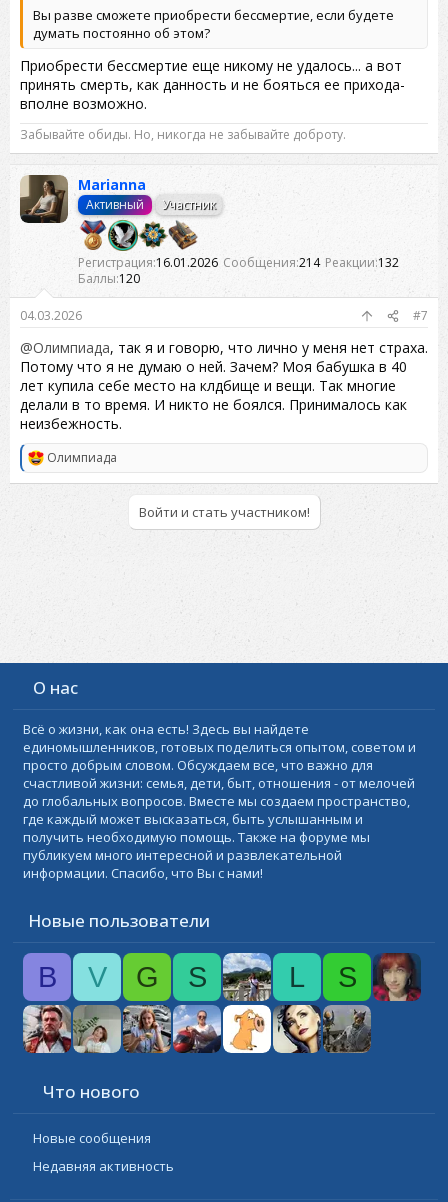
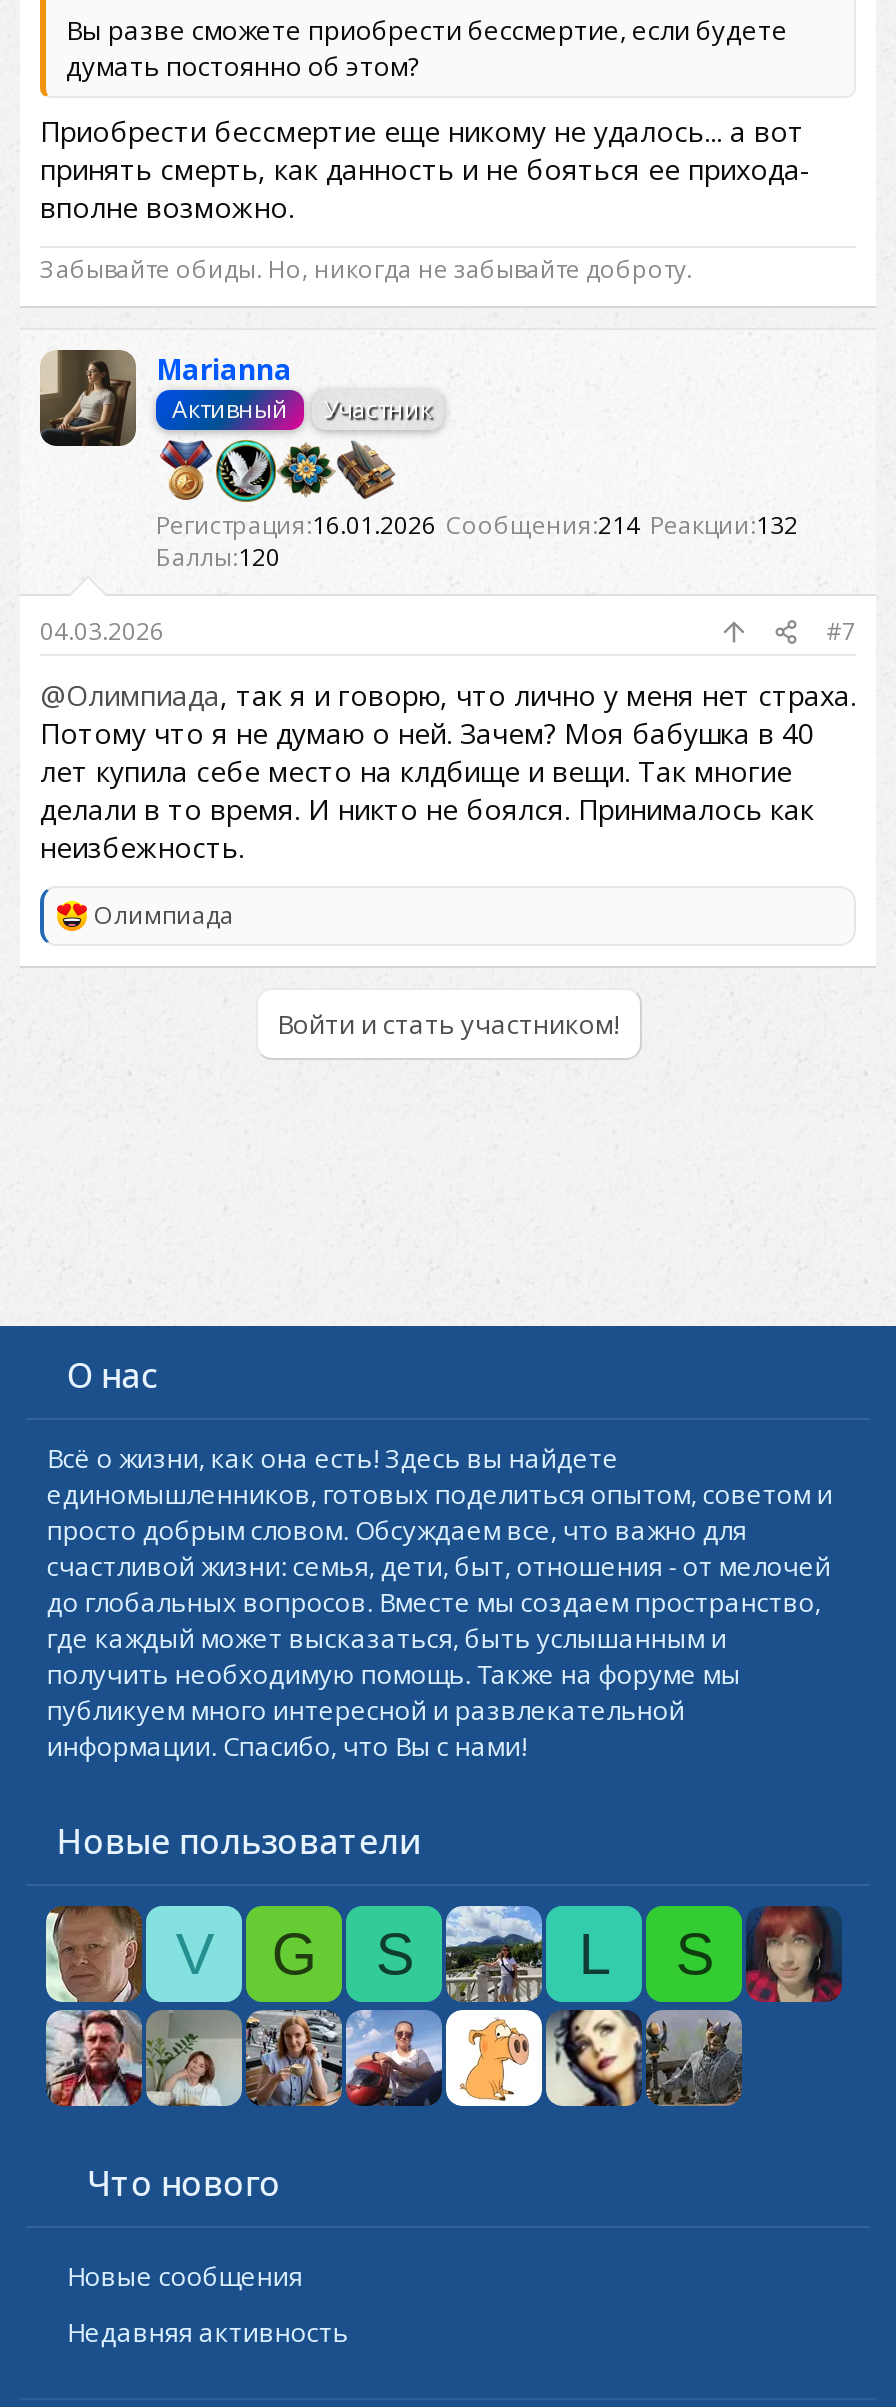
[38,960,57,992] В -> none

